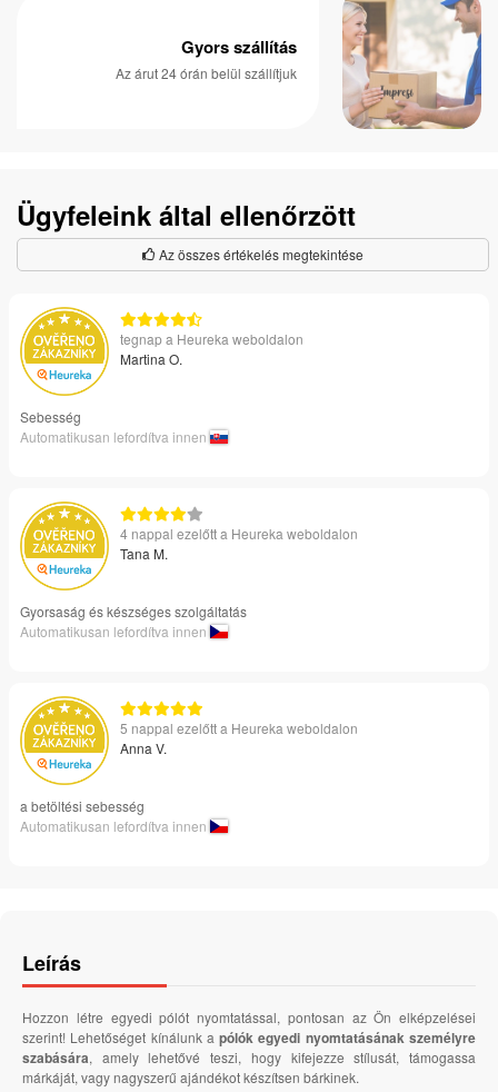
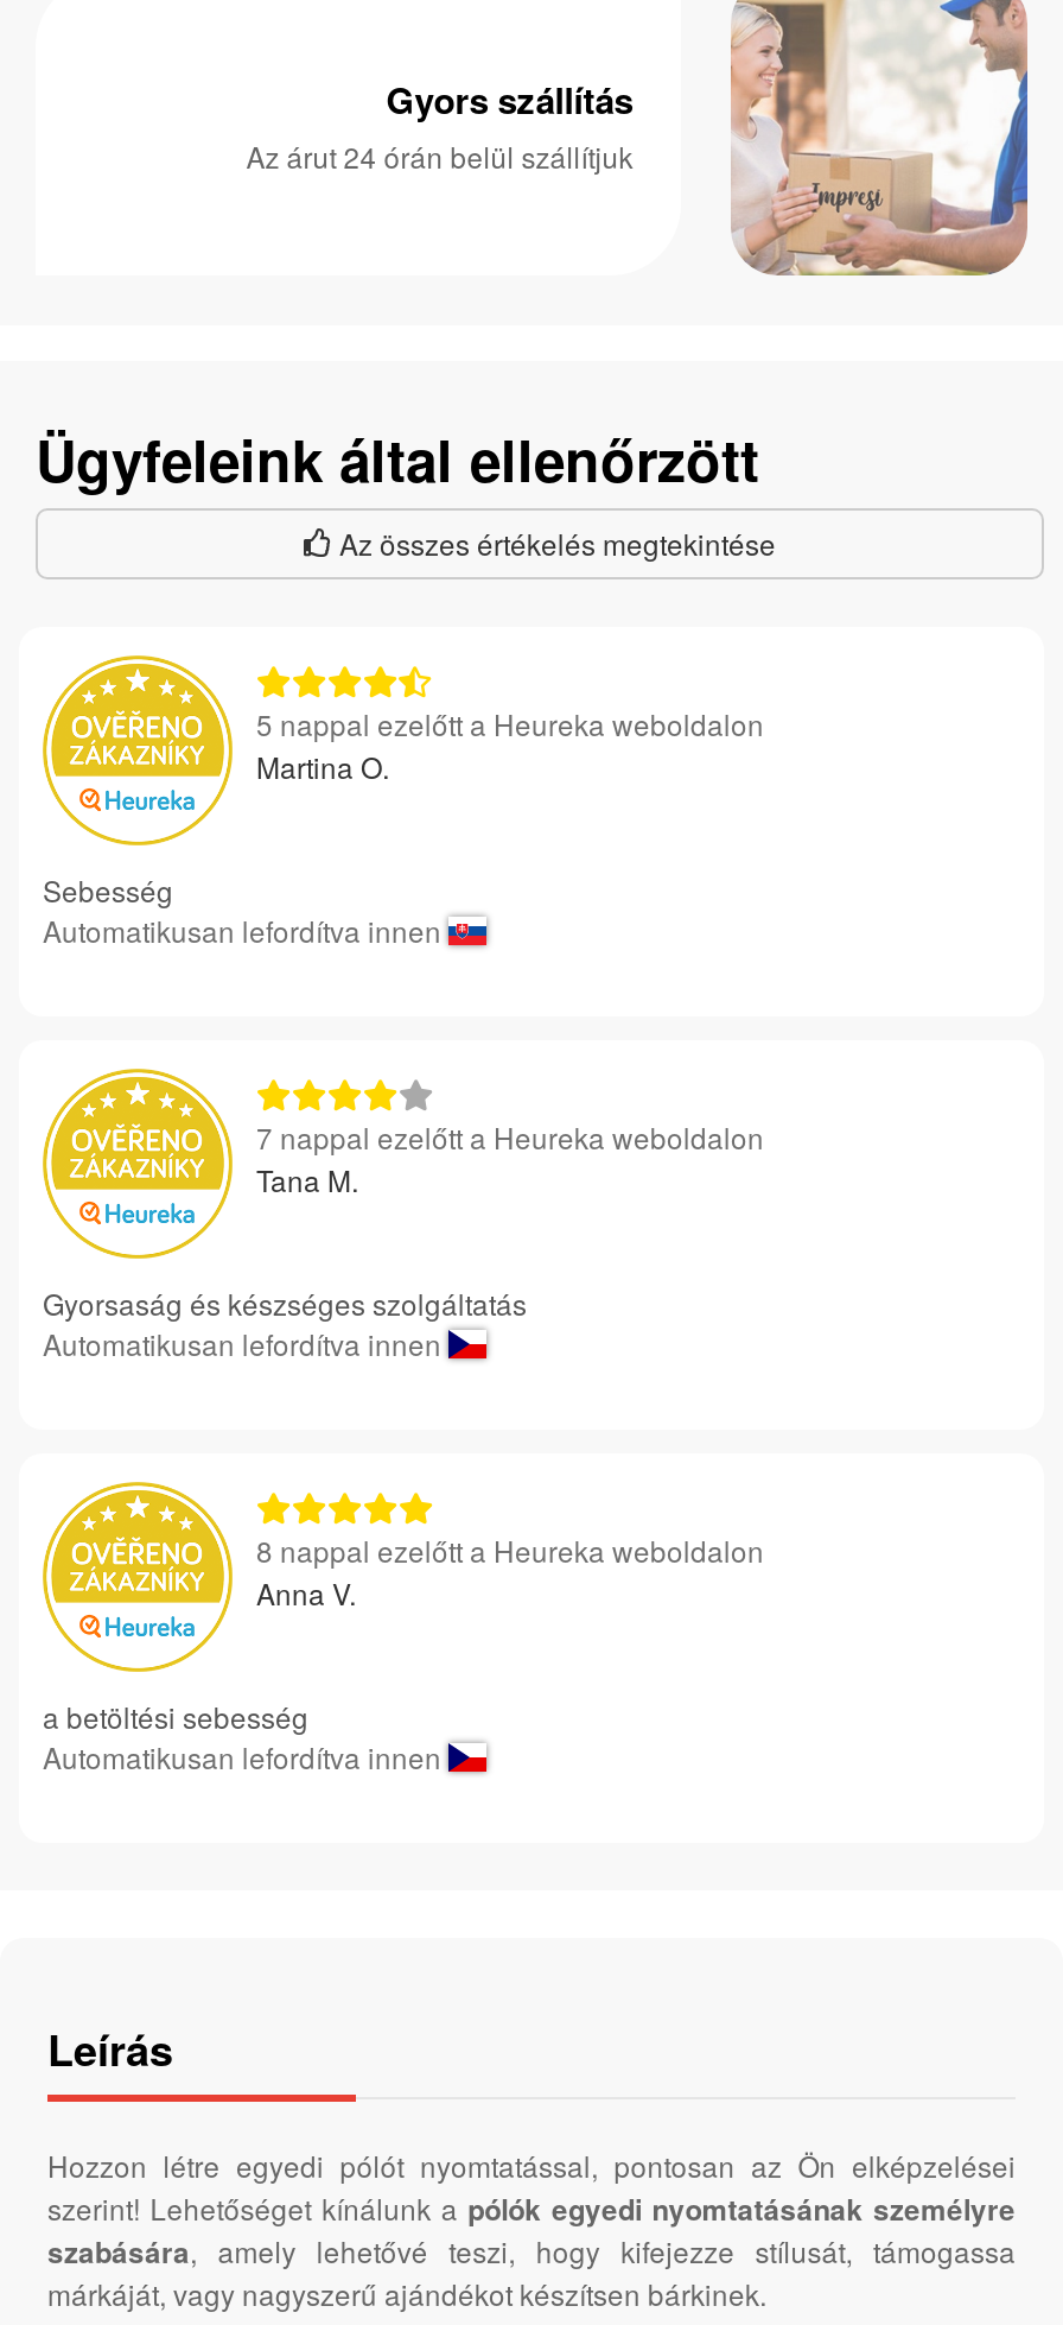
[120,329,303,348] tegnap a Heureka weboldalon -> none
[120,523,358,542] 4 nappal ezelőtt a Heureka weboldalon -> [256,1115,764,1156] 7 nappal ezelőtt a Heureka weboldalon
none -> [256,1529,764,1569] 8 nappal ezelőtt a Heureka weboldalon
moved [120,718,358,737] -> [256,702,764,743]: 5 nappal ezelőtt a Heureka weboldalon

